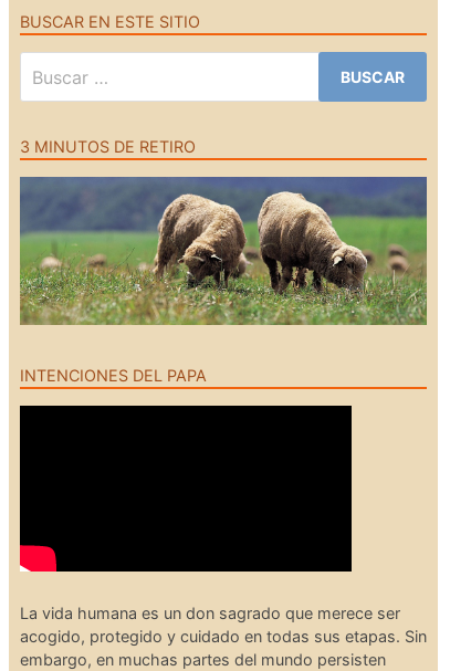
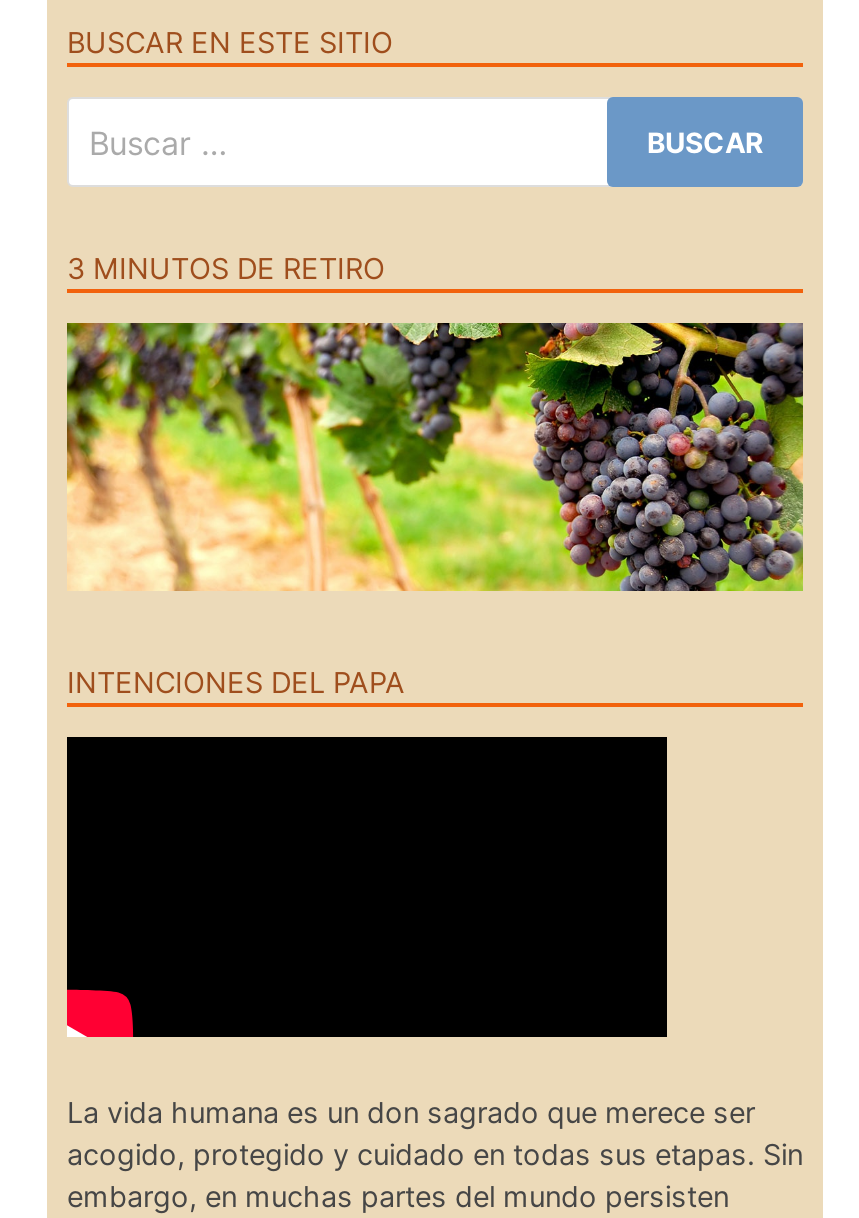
[19,176,428,326] [image] -> [65,322,805,592] [image]

